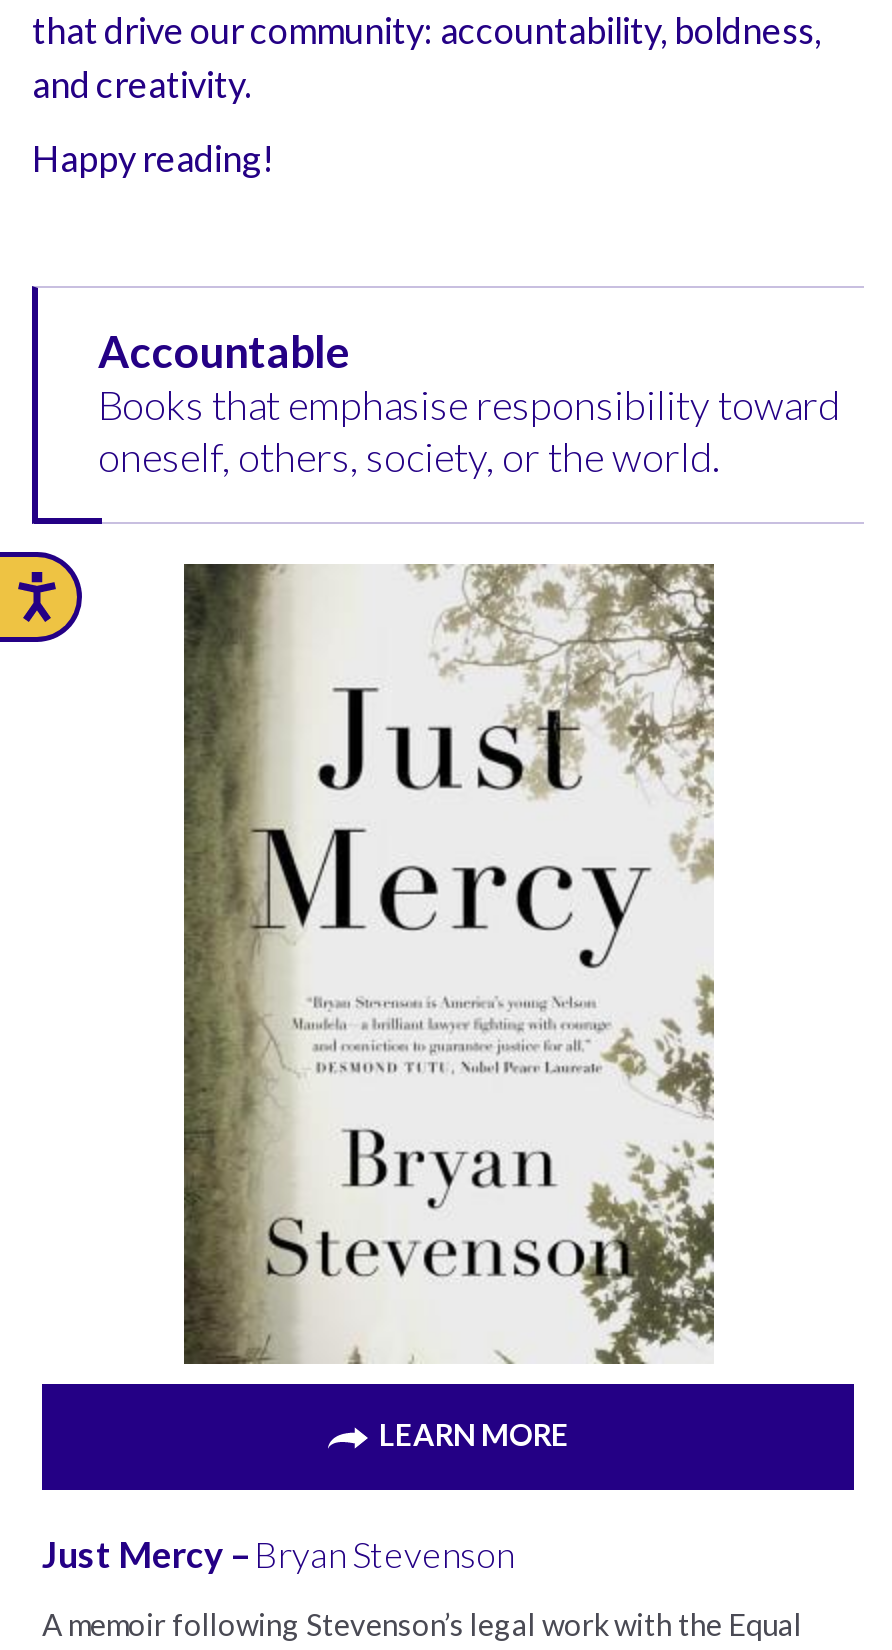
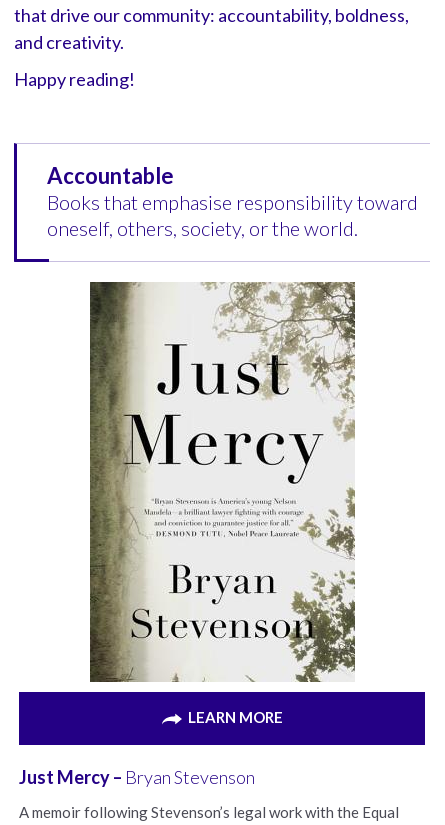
[6,550,84,644] [image] -> none

